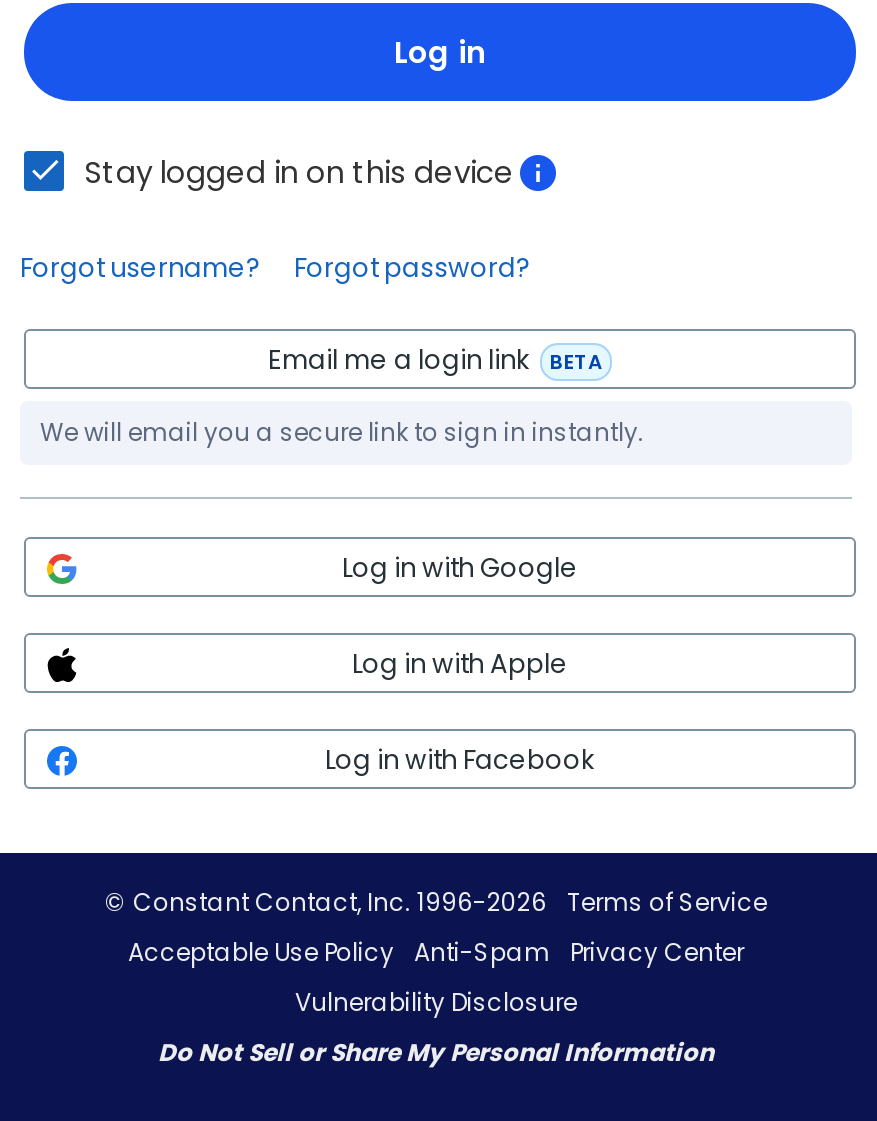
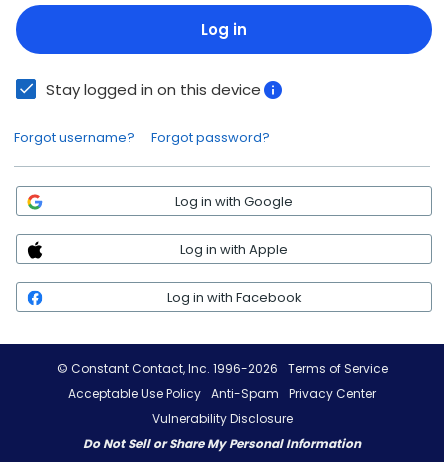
[40,341,644,449] Email me a login link BETA | We will email you a secure link to sign in instantly. -> none

